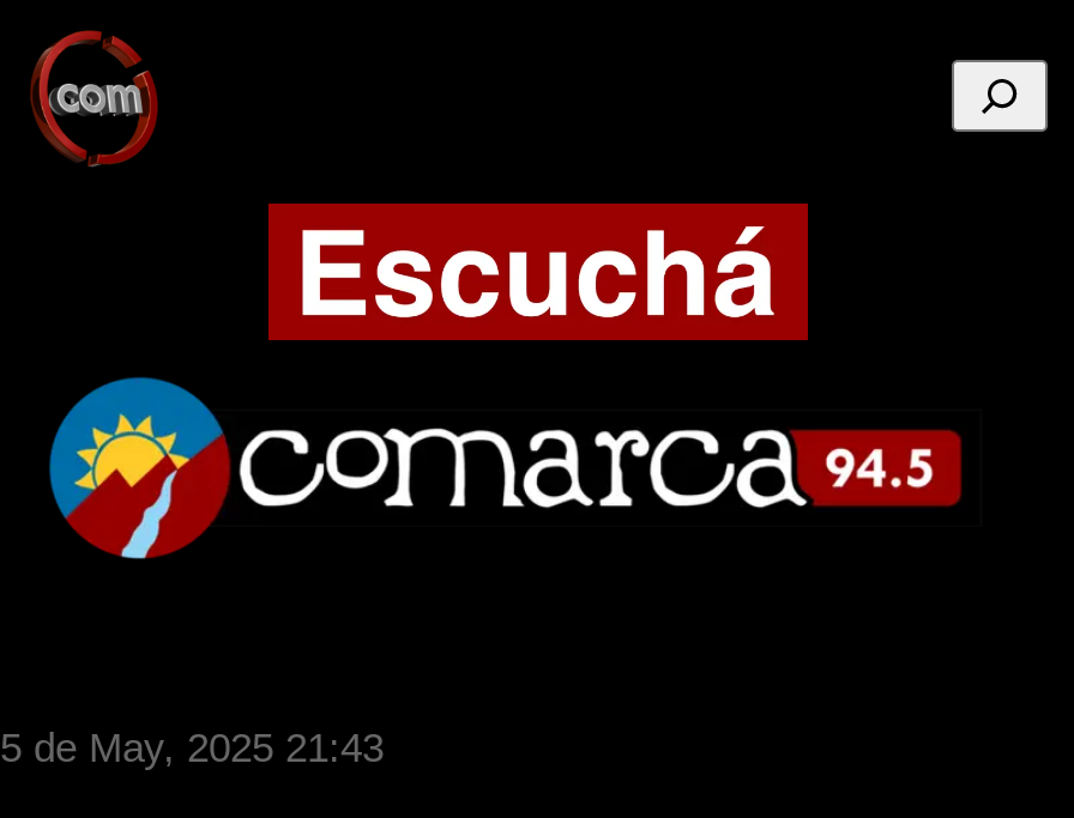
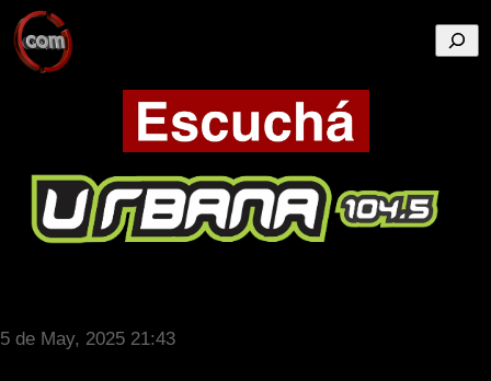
[48,374,964,561] [image] -> [23,169,439,252] [image]

